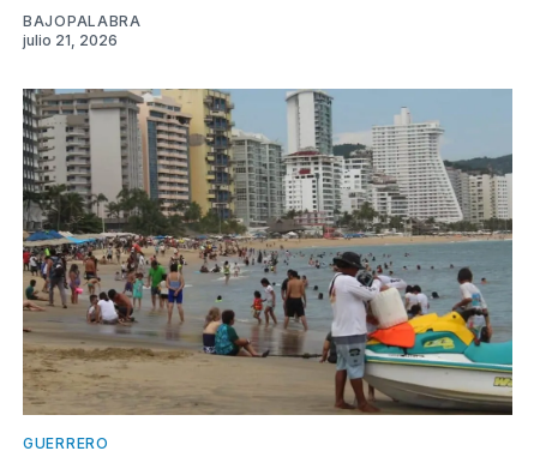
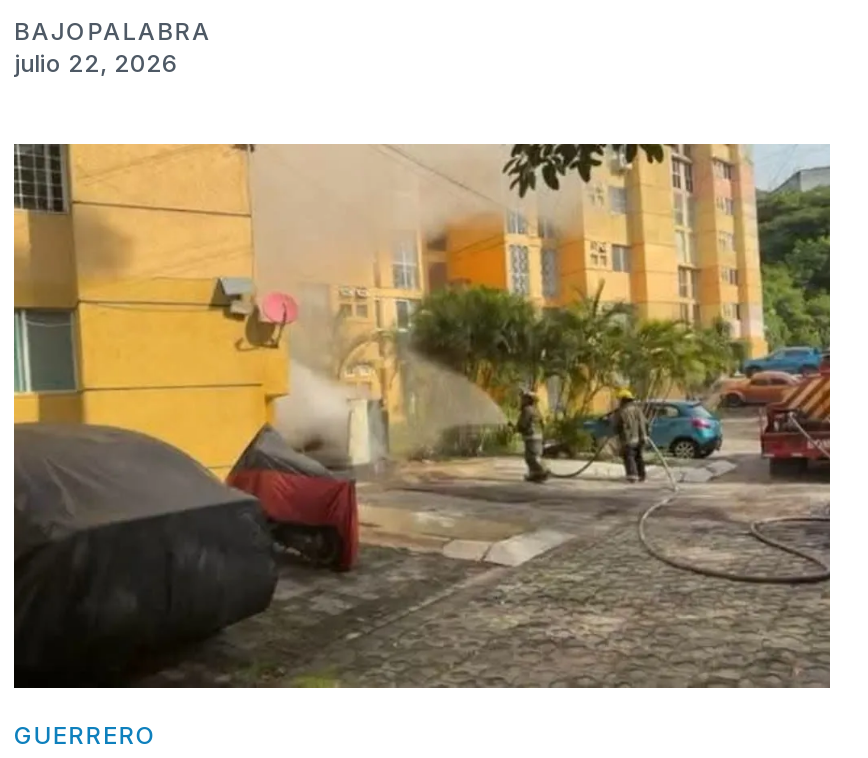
[23,31,118,49] julio 21, 2026 -> [14,48,178,78] julio 22, 2026
[22,88,514,416] [image] -> [12,142,832,690] [image]

